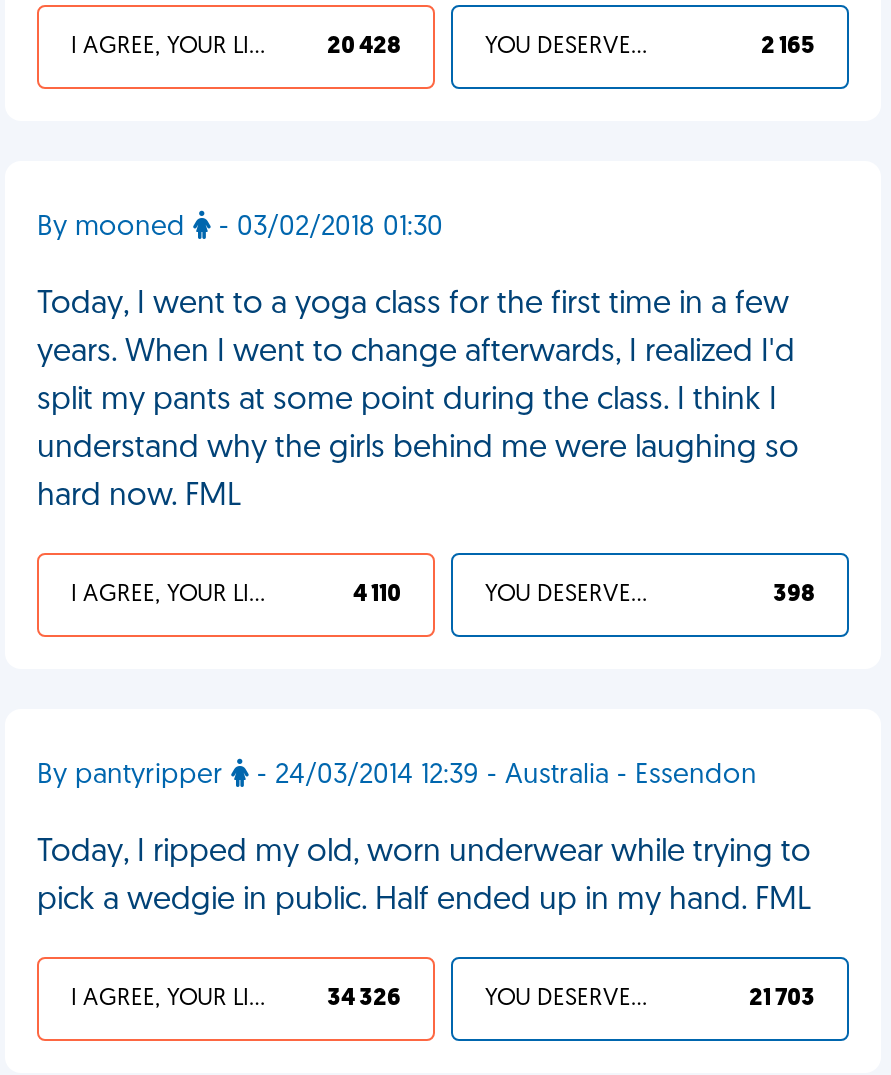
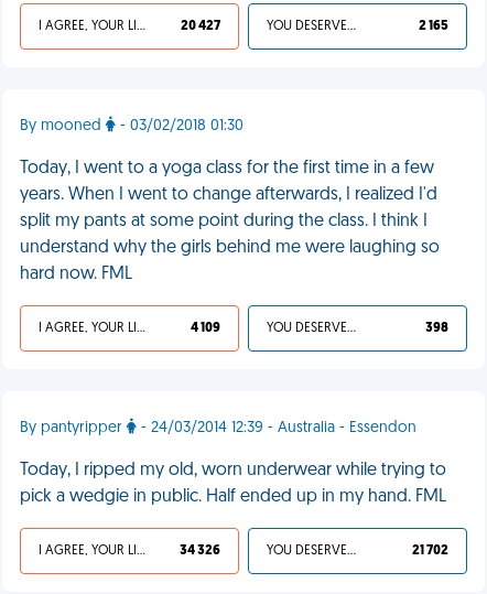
[327,35,401,59] 20 428 -> [181,20,220,33] 20 427
[353,583,401,607] 4 110 -> [191,322,220,335] 4 109
[749,987,815,1011] 21 703 -> [412,544,448,558] 21 702

